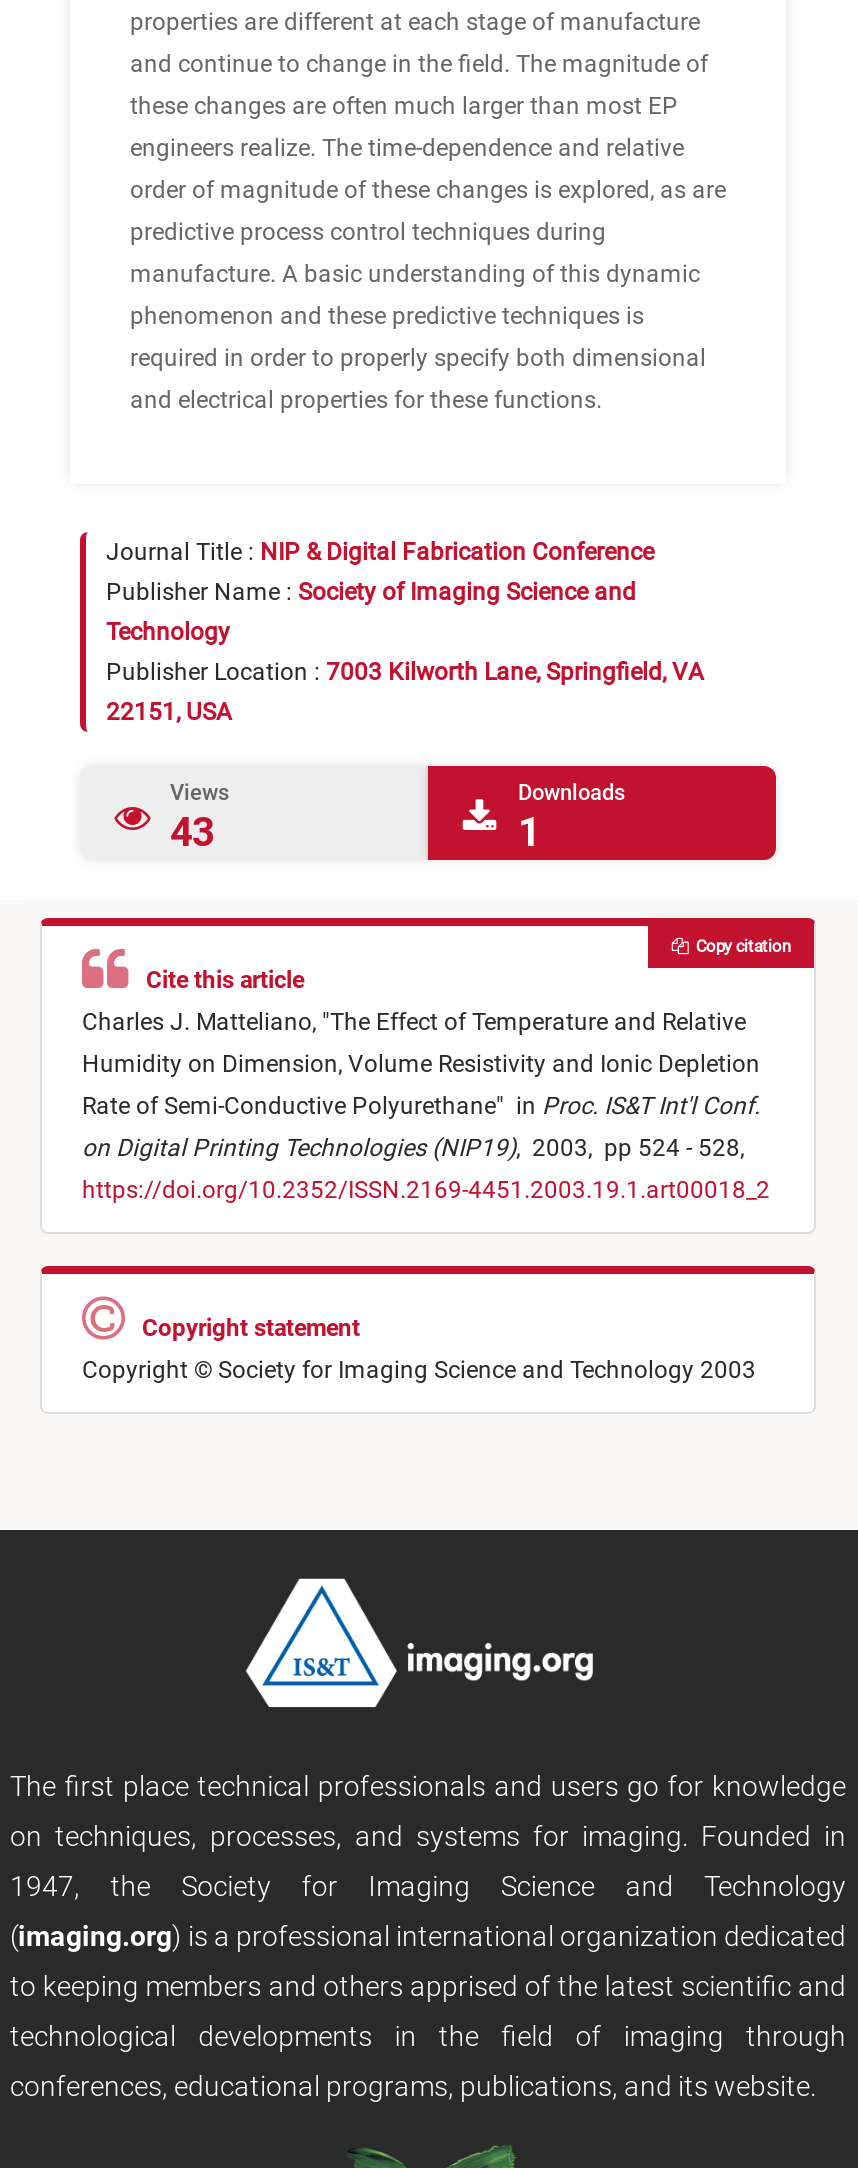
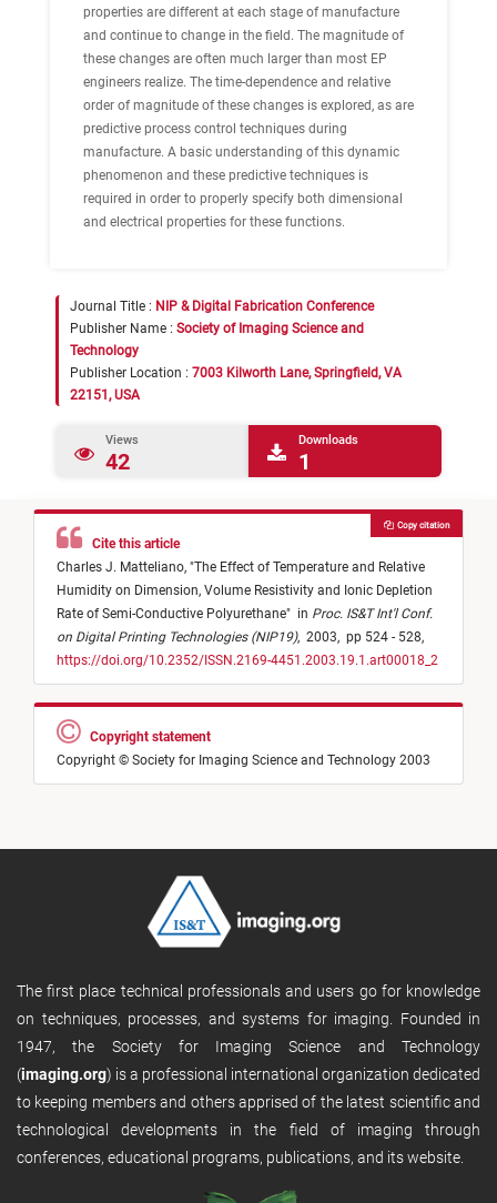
[170,808,214,856] 43 -> [105,448,130,475] 42

